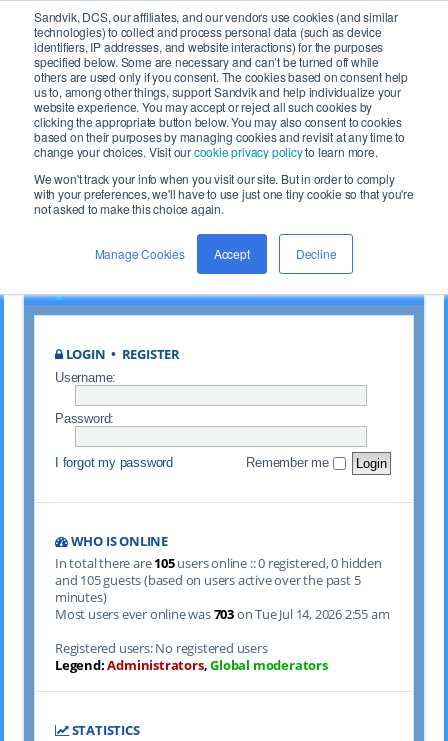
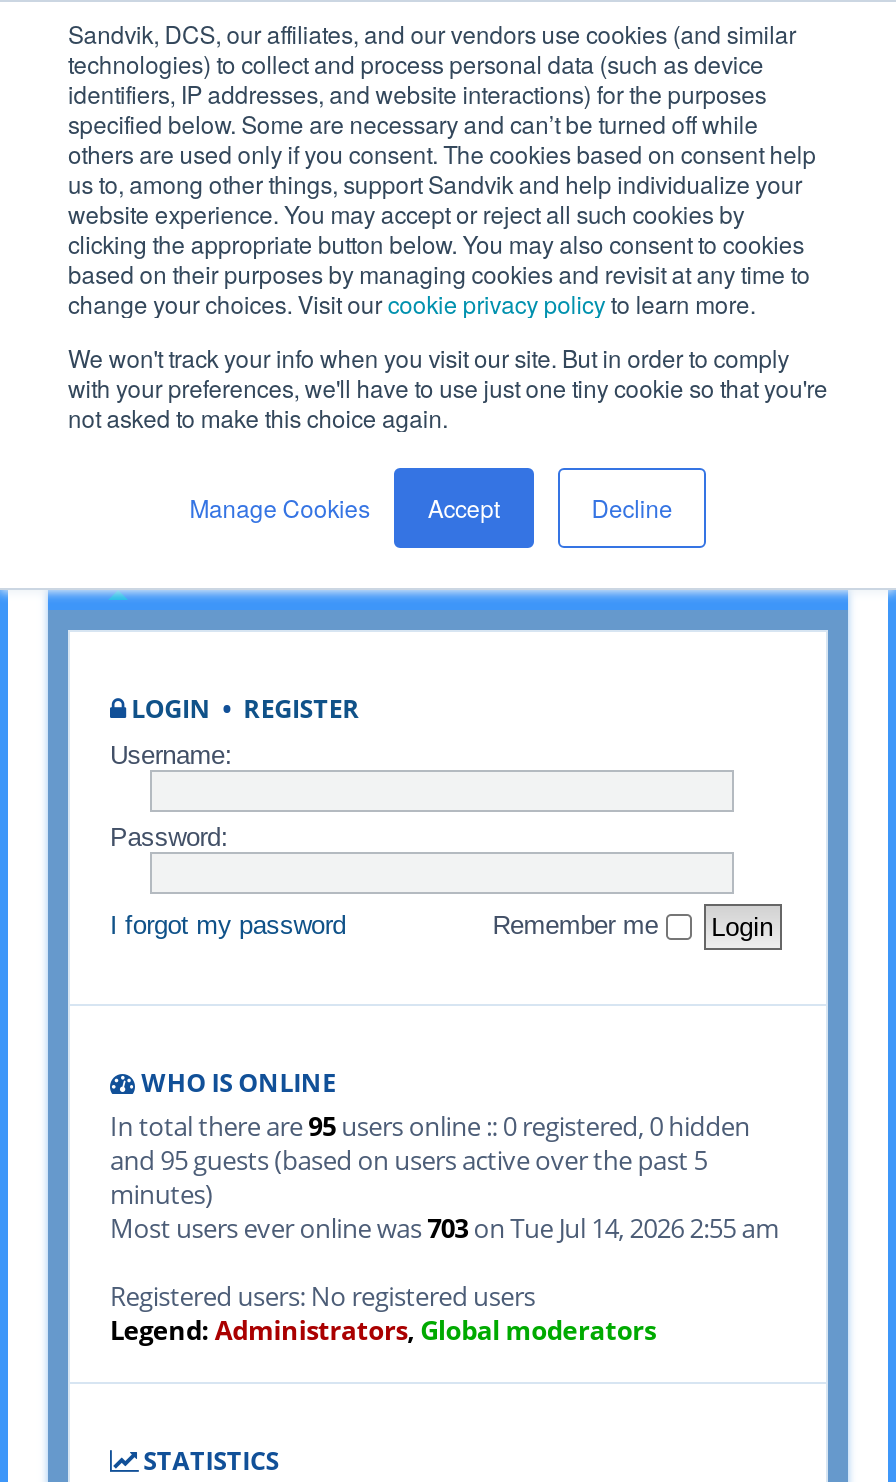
[55,554,382,572] In total there are 105 users online :: 0 registered, 0 hidden -> [110,1108,750,1144] In total there are 95 users online :: 0 registered, 0 hidden
[55,571,360,589] and 105 guests (based on users active over the past 5 -> [110,1142,707,1178] and 95 guests (based on users active over the past 5

